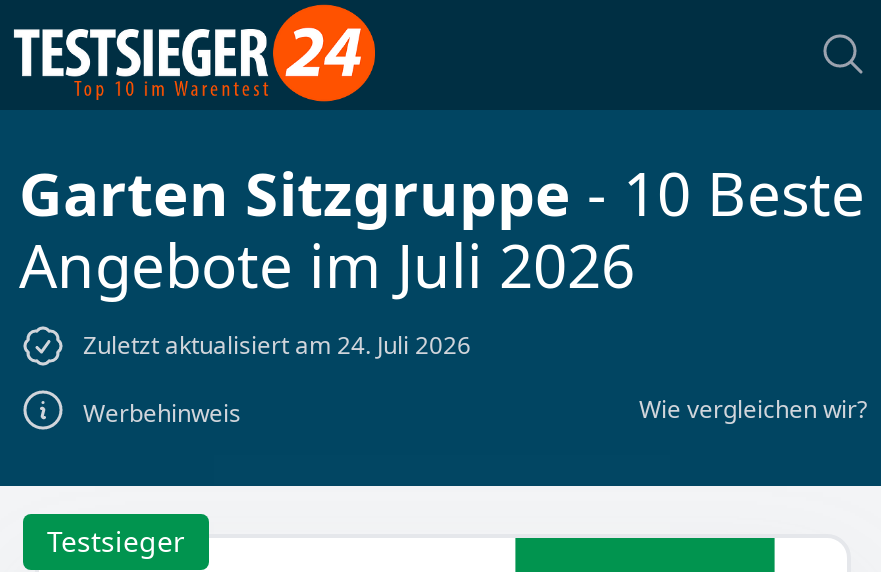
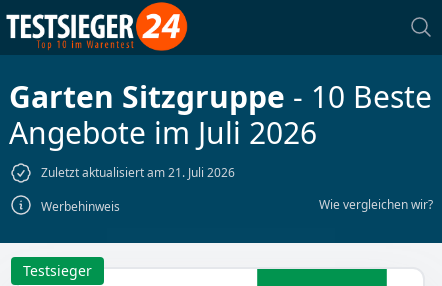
[83,328,471,362] Zuletzt aktualisiert am 24. Juli 2026 -> [41,164,235,181] Zuletzt aktualisiert am 21. Juli 2026

